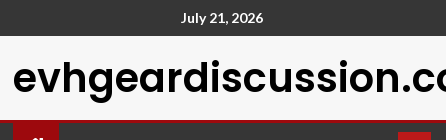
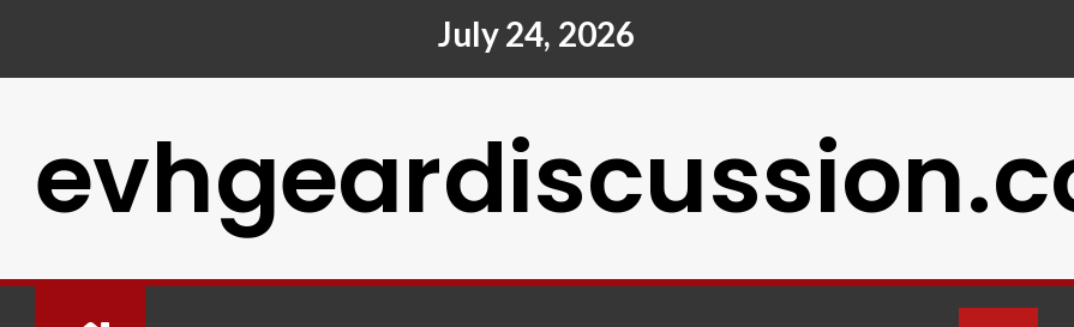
[181,9,263,26] July 21, 2026 -> [438,13,635,54] July 24, 2026

